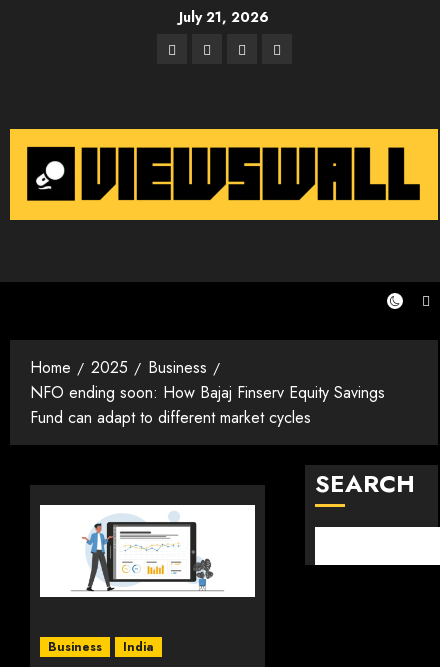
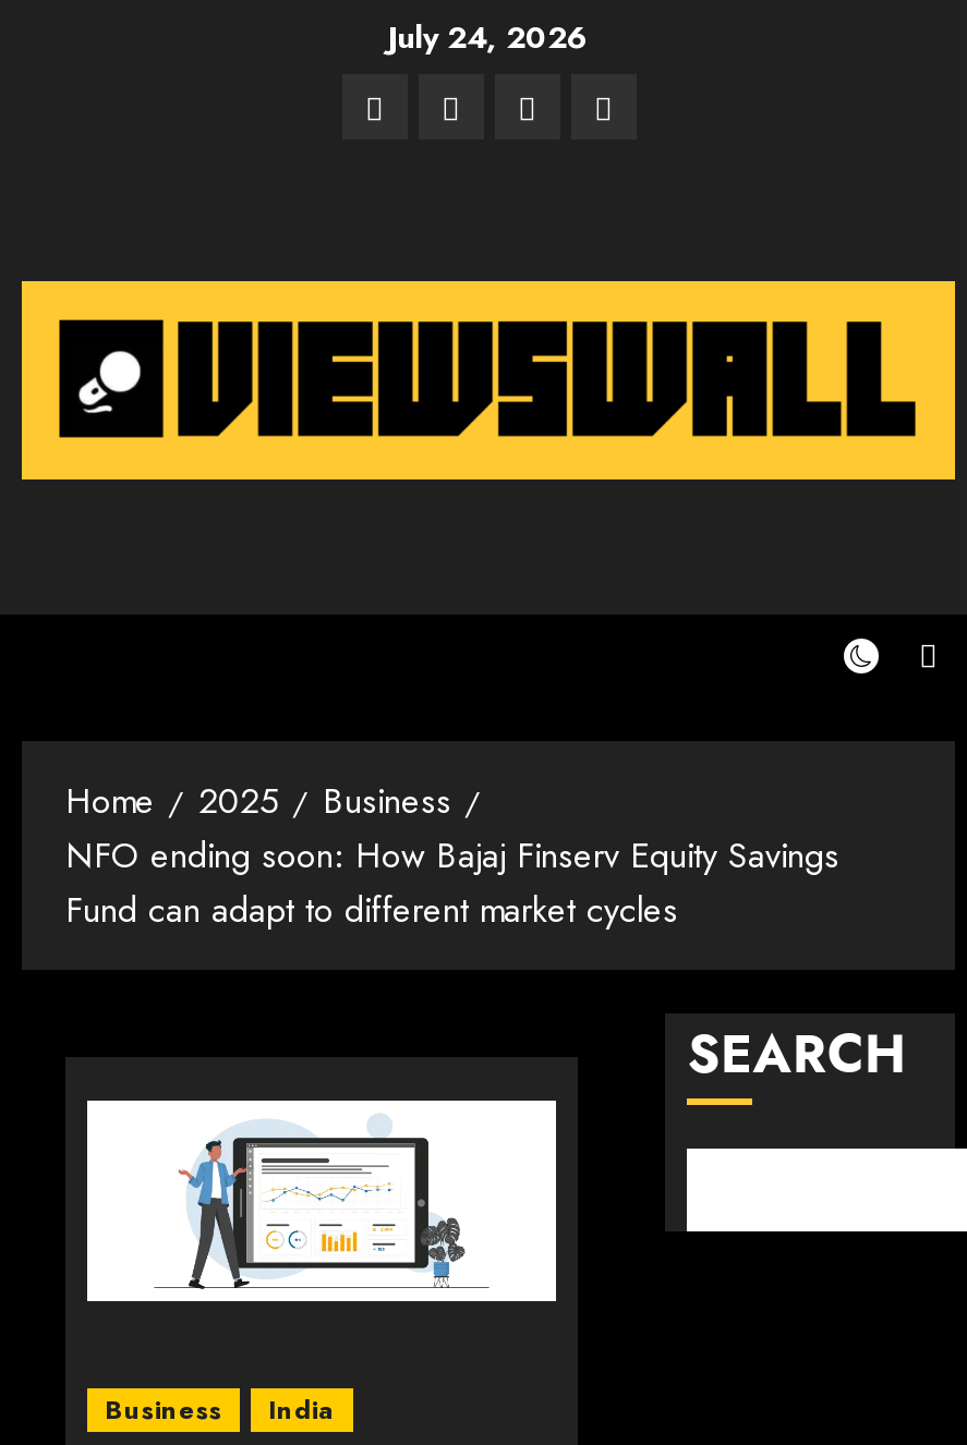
[179,7,269,27] July 21, 2026 -> [388,15,589,59] July 24, 2026

